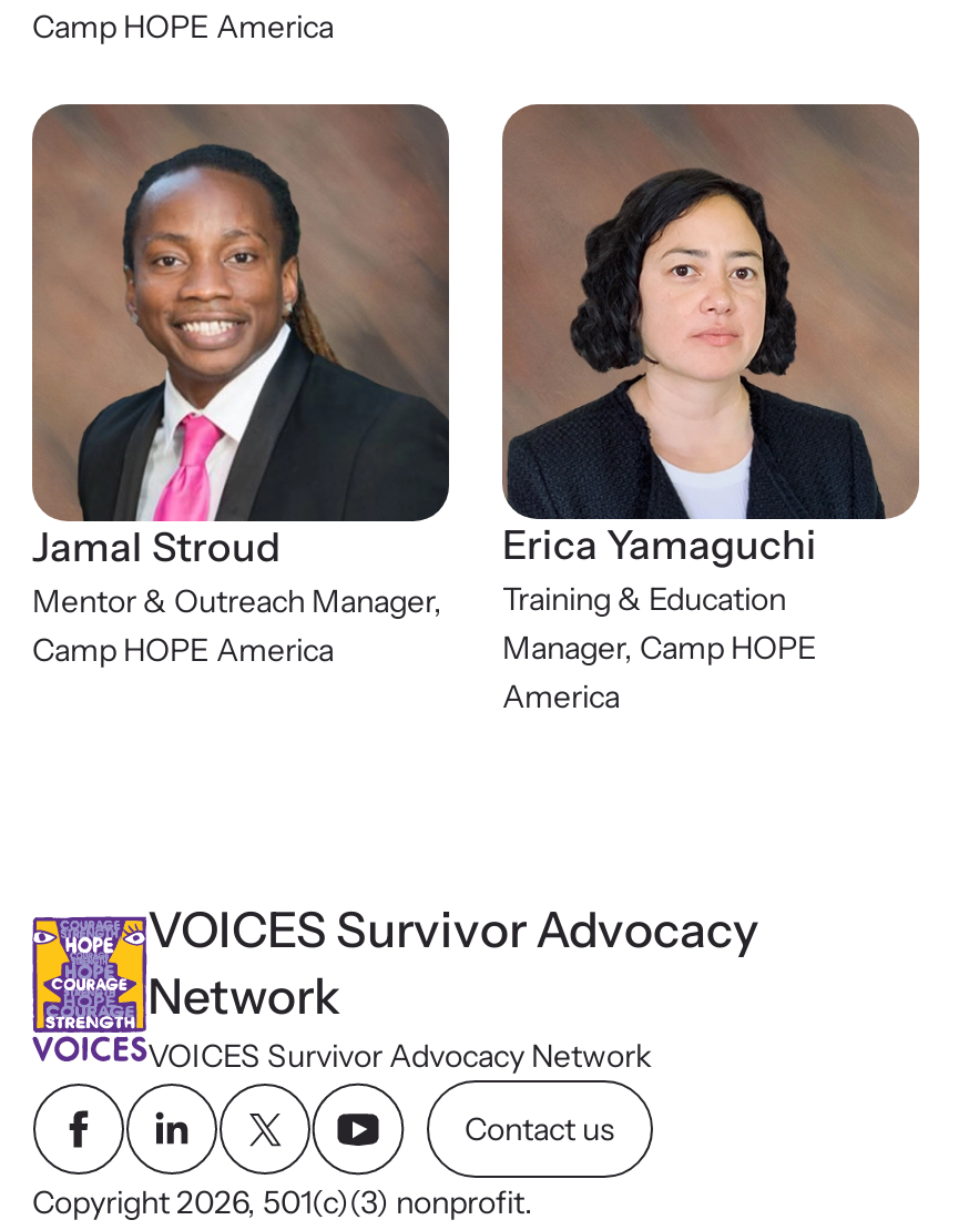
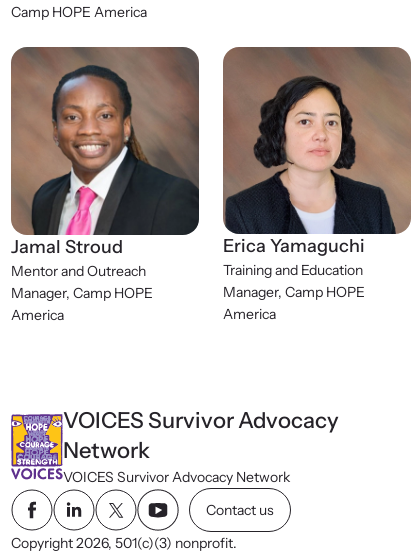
[32,581,442,669] Mentor & Outreach Manager, | Camp HOPE America -> [11,262,153,324] Mentor and Outreach | Manager, Camp HOPE | America
[502,579,786,619] Training & Education -> [223,261,363,279] Training and Education

